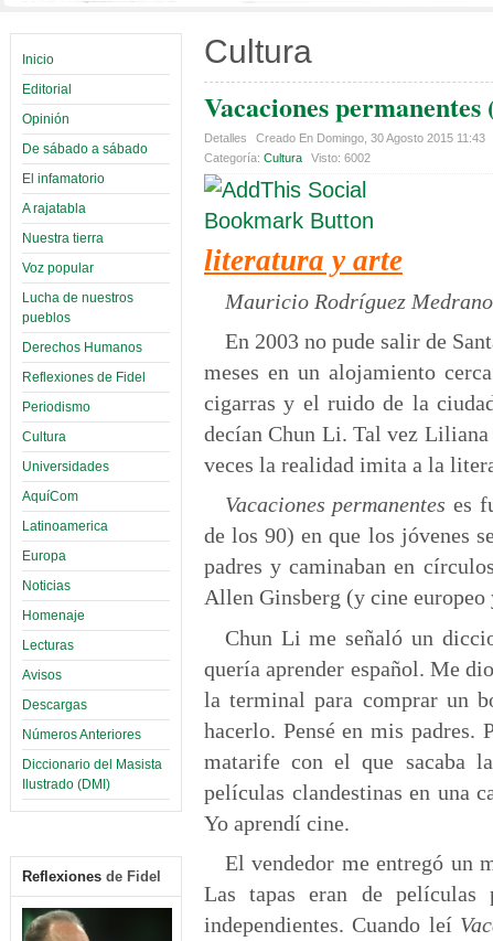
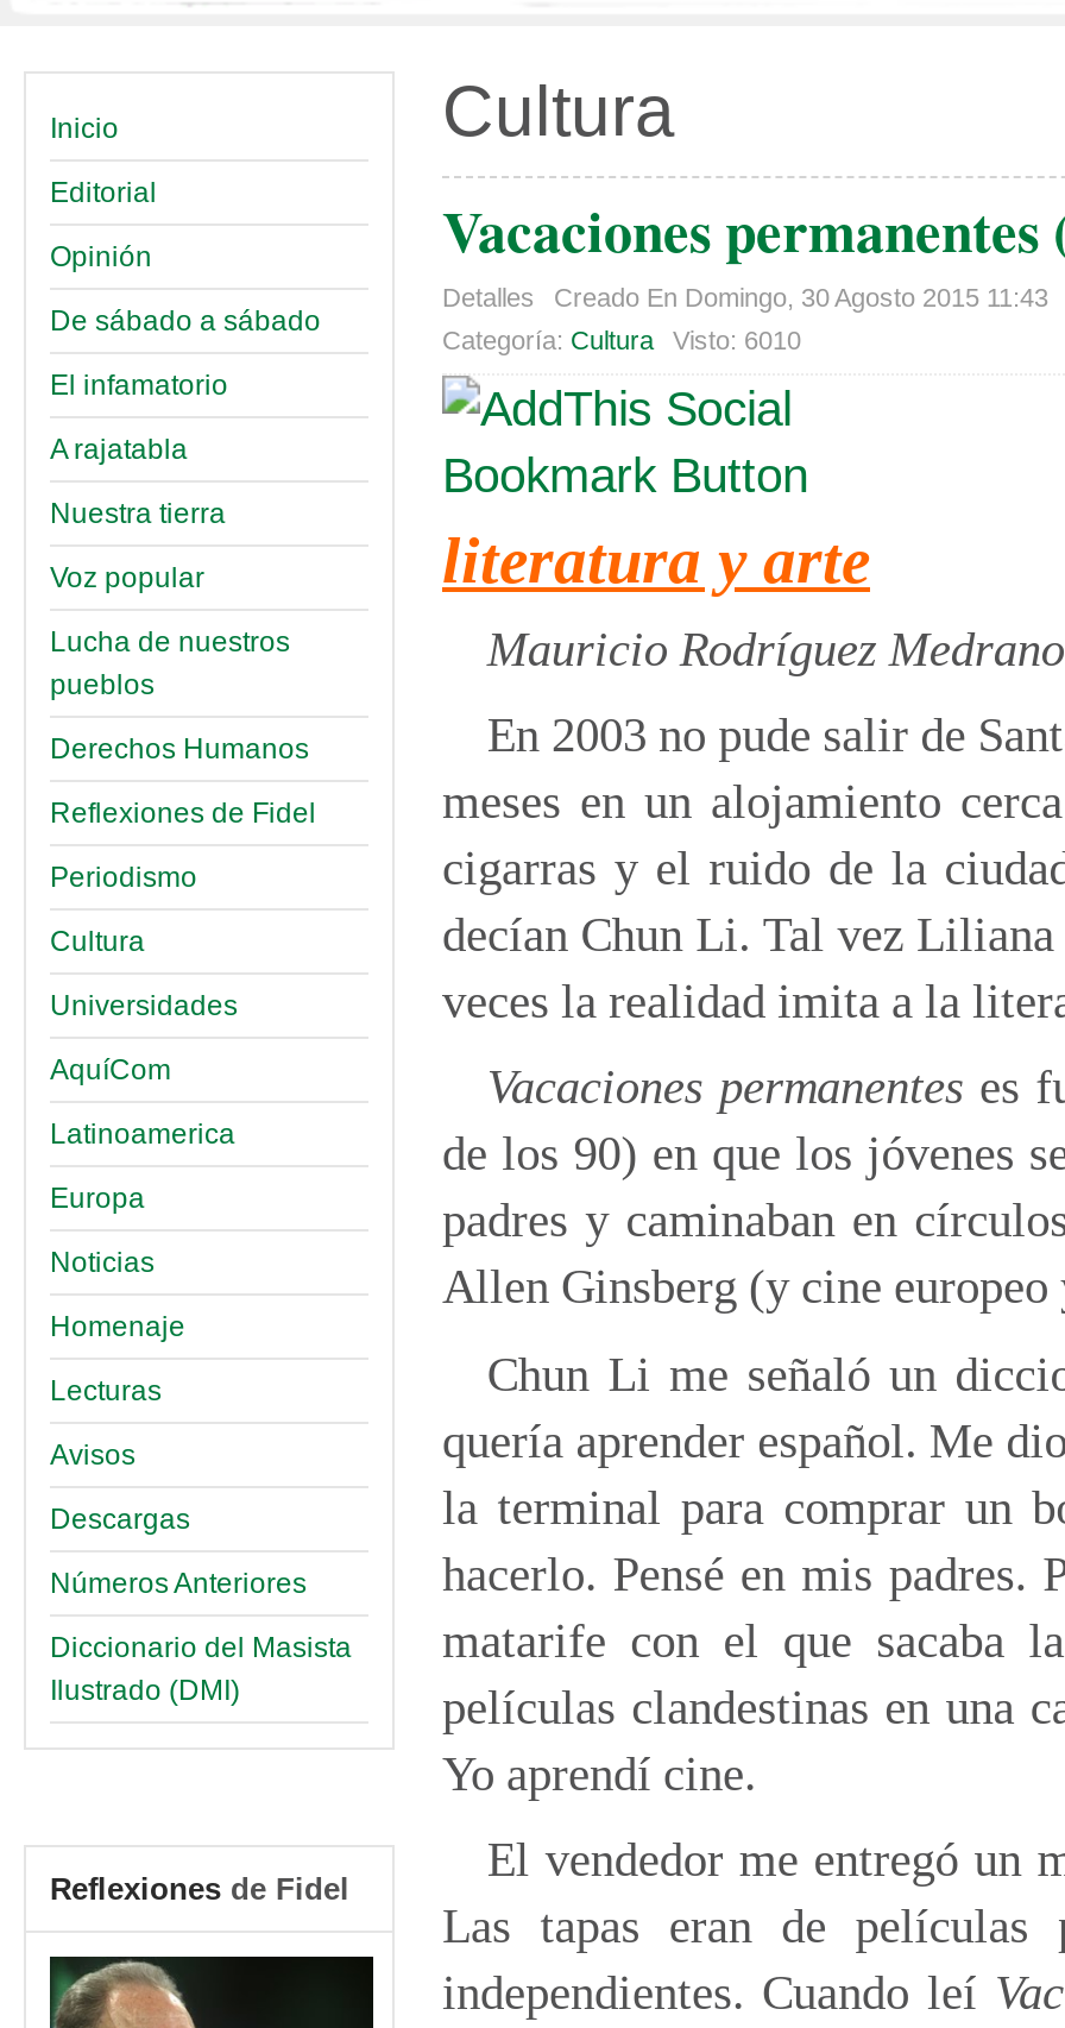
[204,151,371,164] Categoría: Cultura Visto: 6002 -> [442,325,801,354] Categoría: Cultura Visto: 6010

